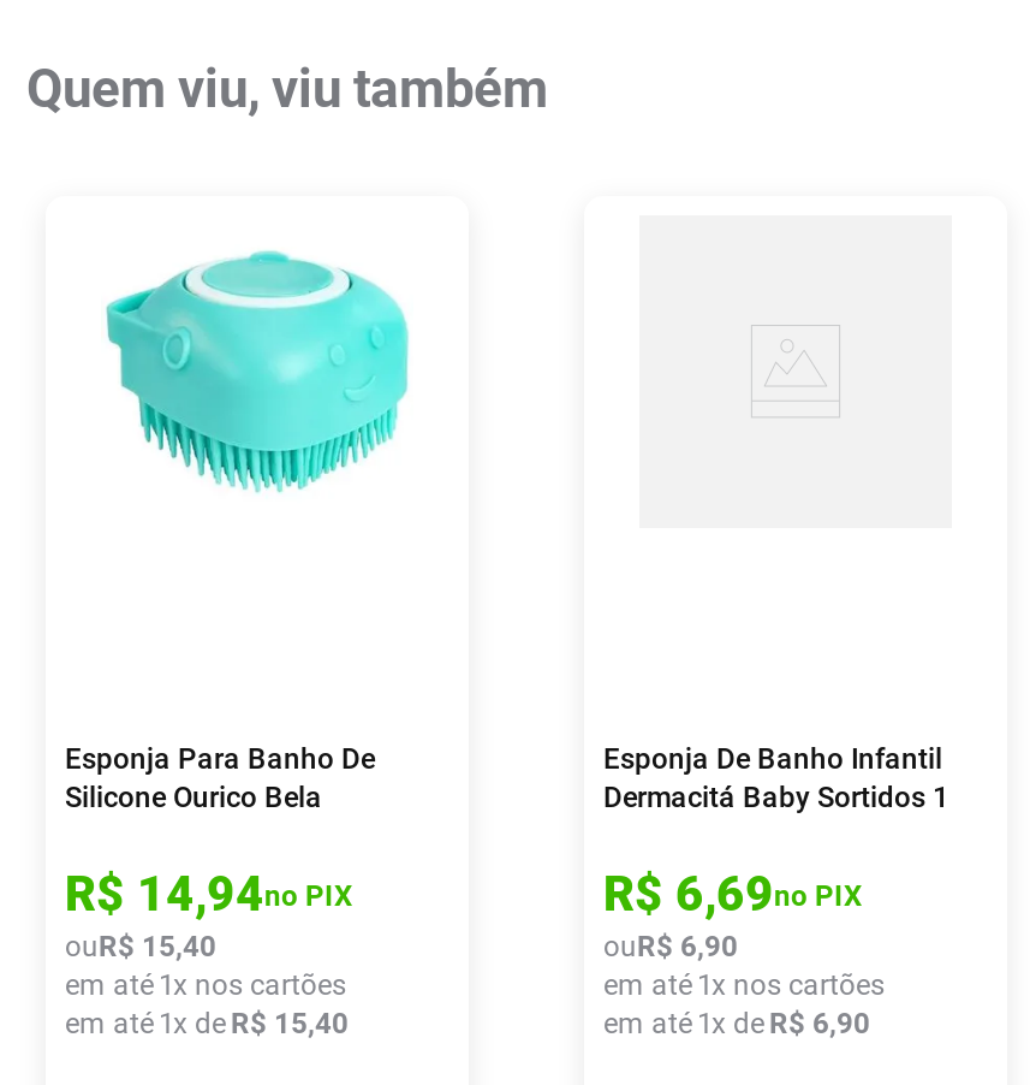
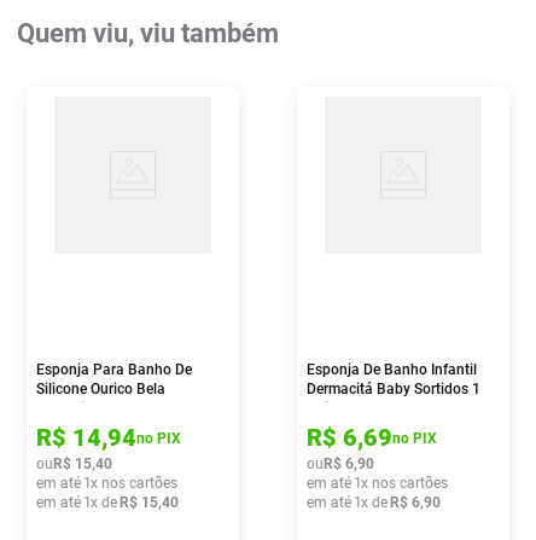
[103,249,409,492] [image] -> none

